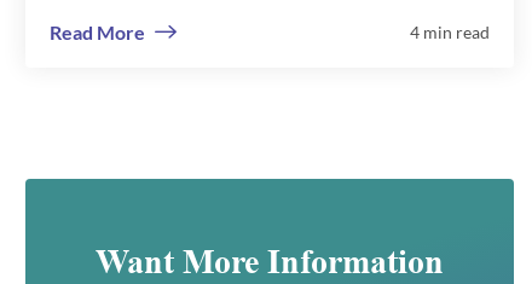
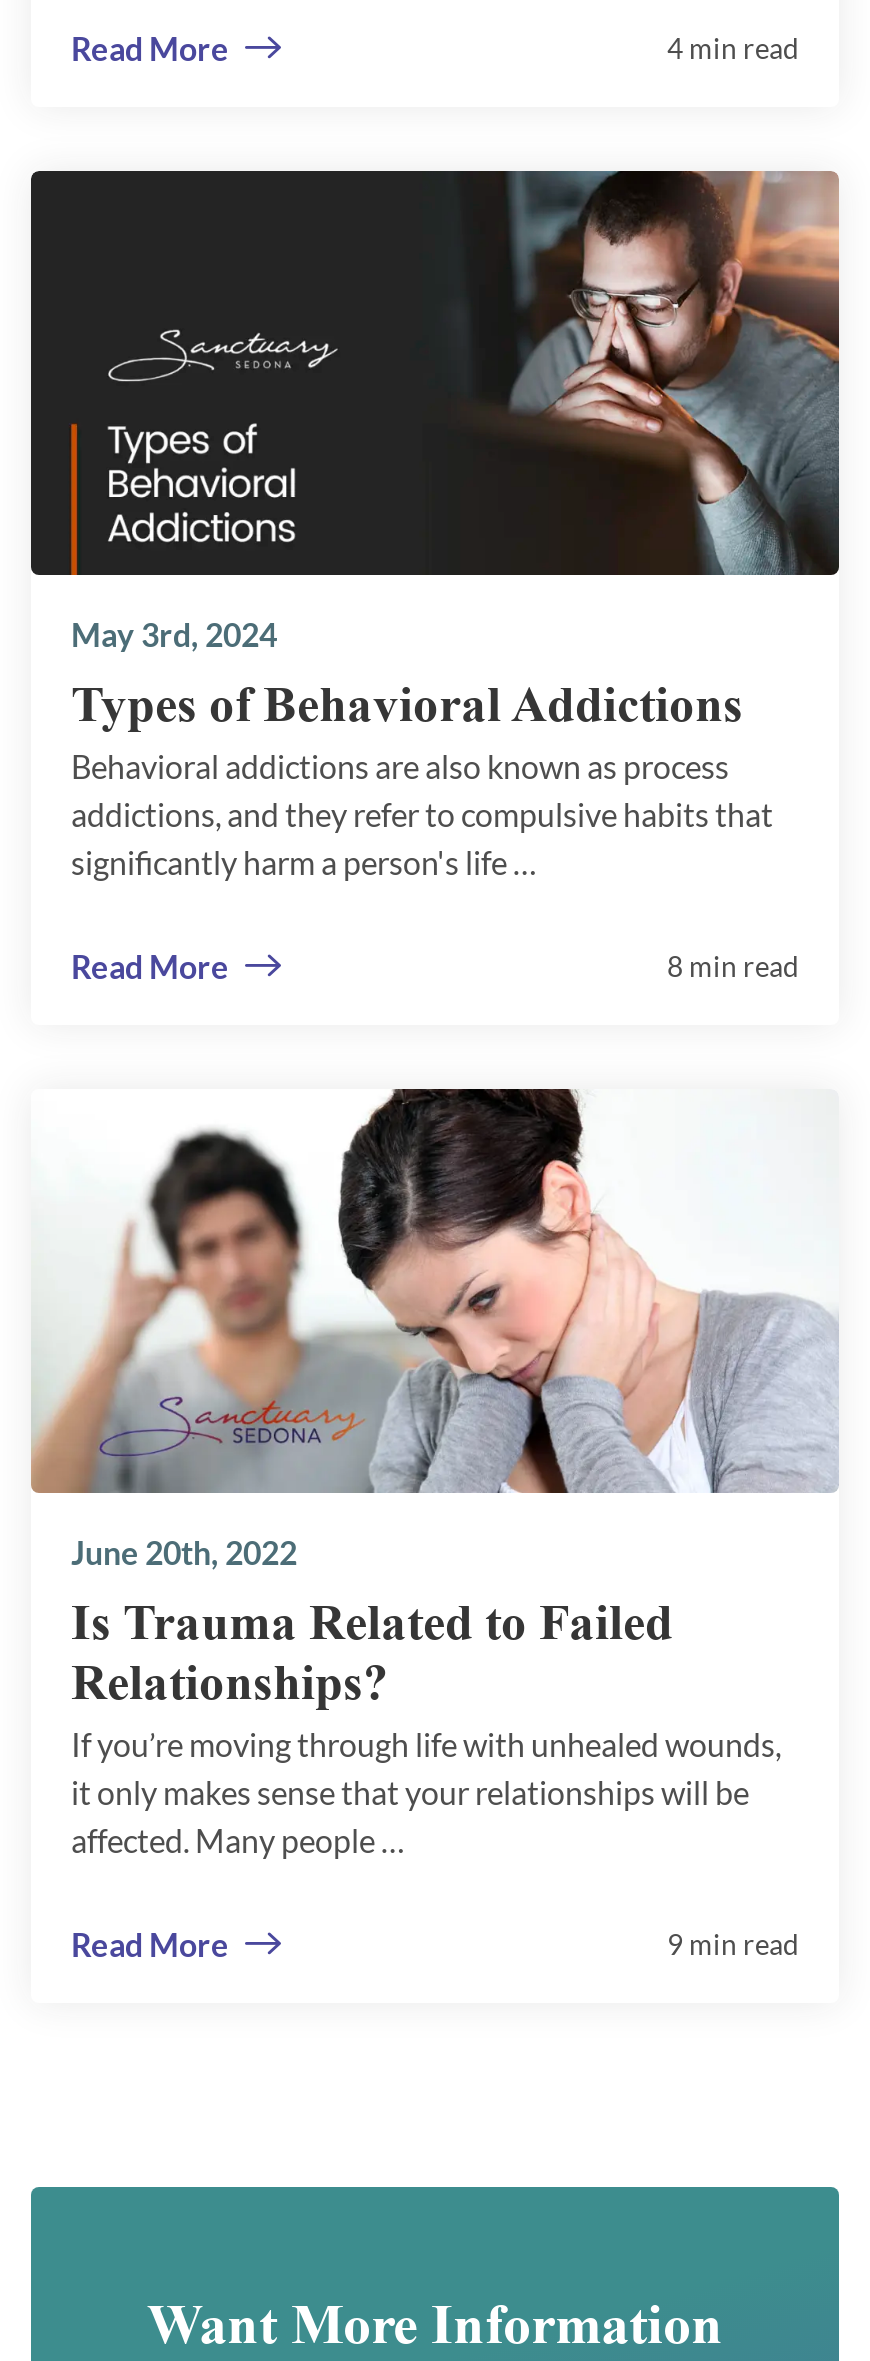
none -> [29,169,841,985] [image] | May 3rd, 2024 | Types of Behavioral Addictions | Behavioral addictions are also known as process | addictions, and they refer to compulsive habits that | significantly harm a person's life … | Read More | 8 min read
none -> [29,1087,837,1963] [image] | June 20th, 2022 | Is Trauma Related to Failed | Relationships? | If you’re moving through life with unhealed wounds, | it only makes sense that your relationships will be | affected. Many people … | Read More | 9 min read

